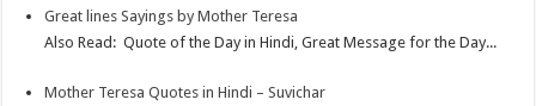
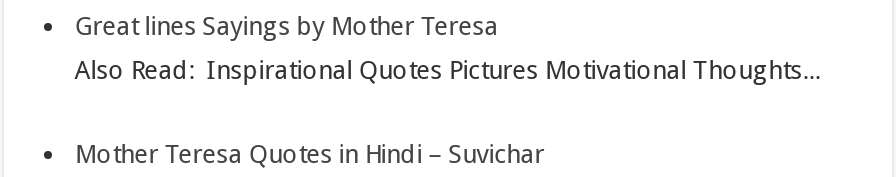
[45,33,497,51] Also Read: Quote of the Day in Hindi, Great Message for the Day... -> [74,54,820,84] Also Read: Inspirational Quotes Pictures Motivational Thoughts...

